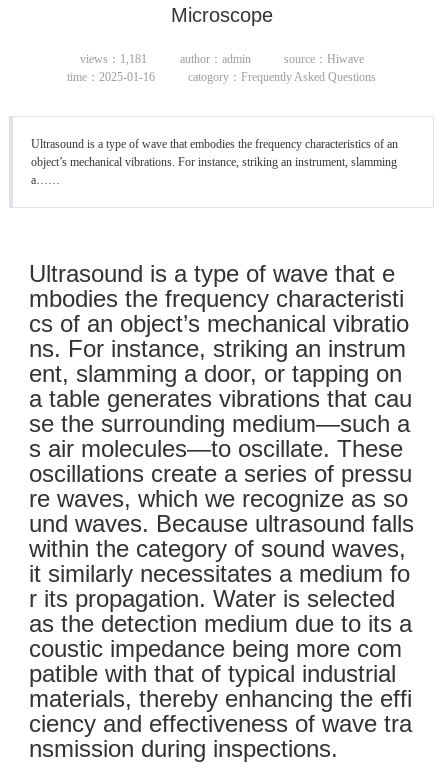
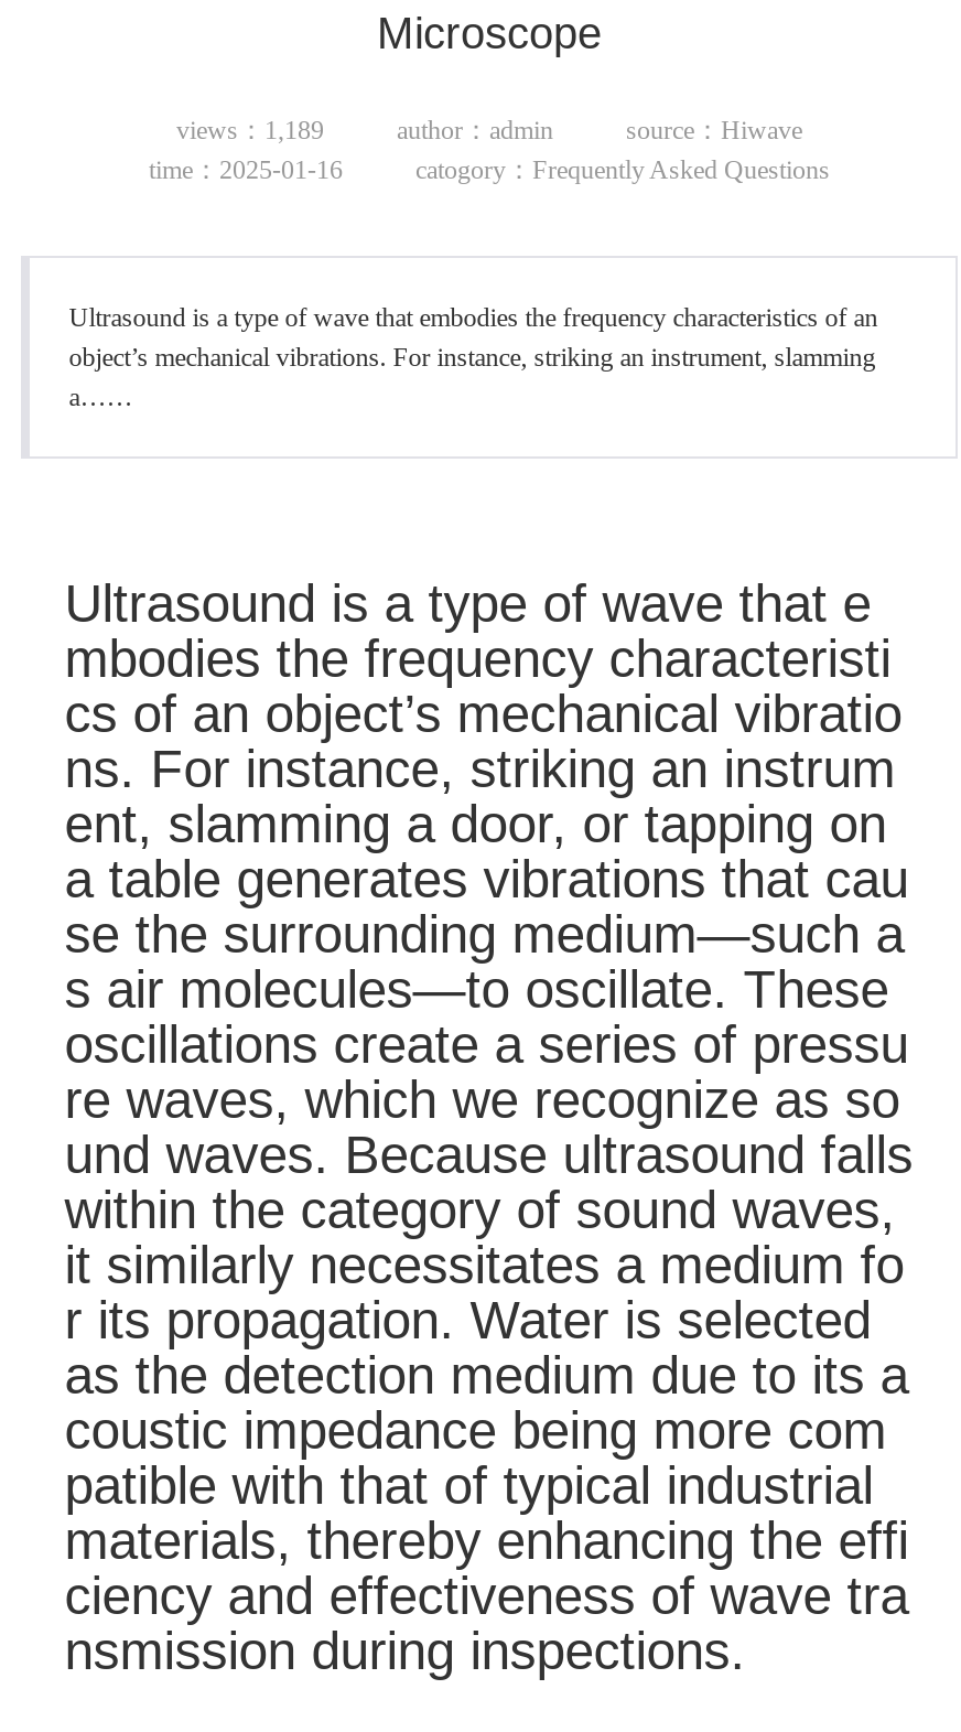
[79,52,146,66] views：1,181 -> [176,115,324,146] views：1,189

